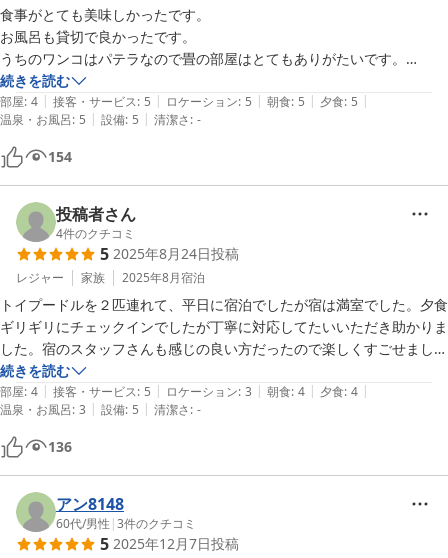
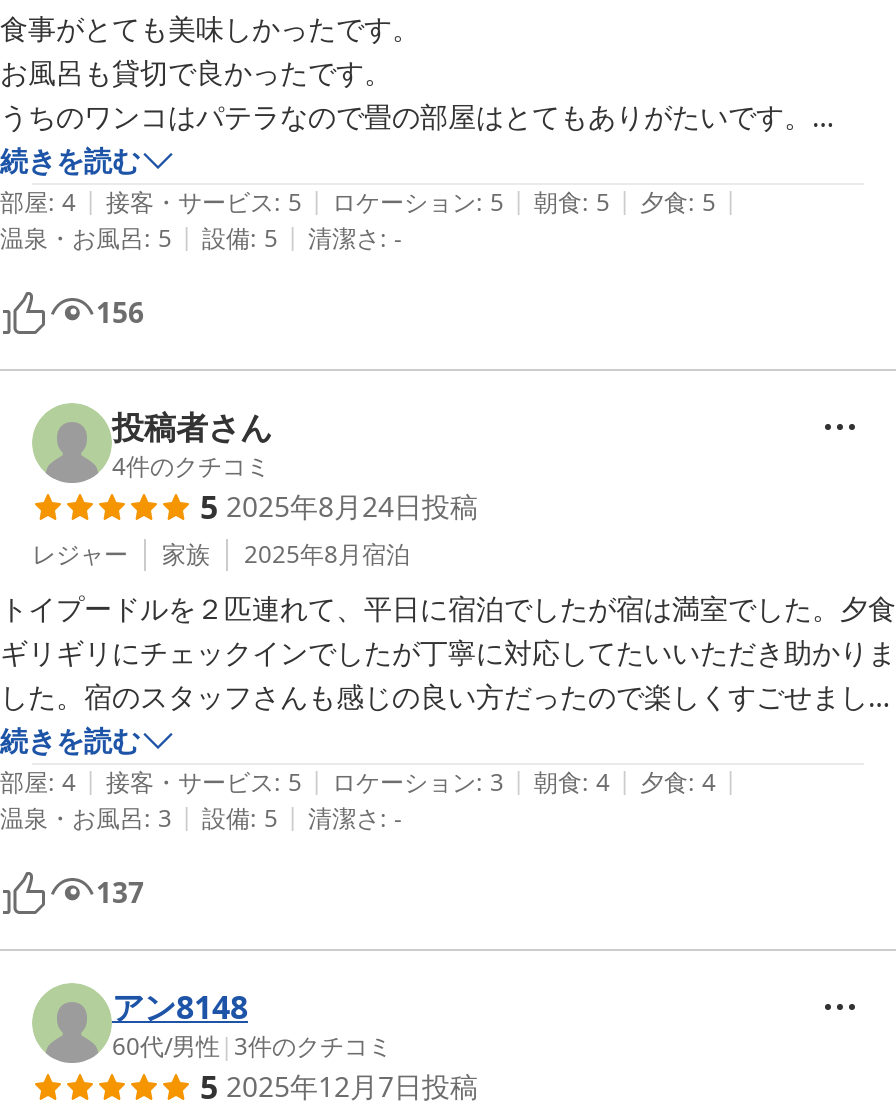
[48,147,72,166] 154 -> [96,293,144,331] 156
[48,437,72,456] 136 -> [96,873,144,911] 137

